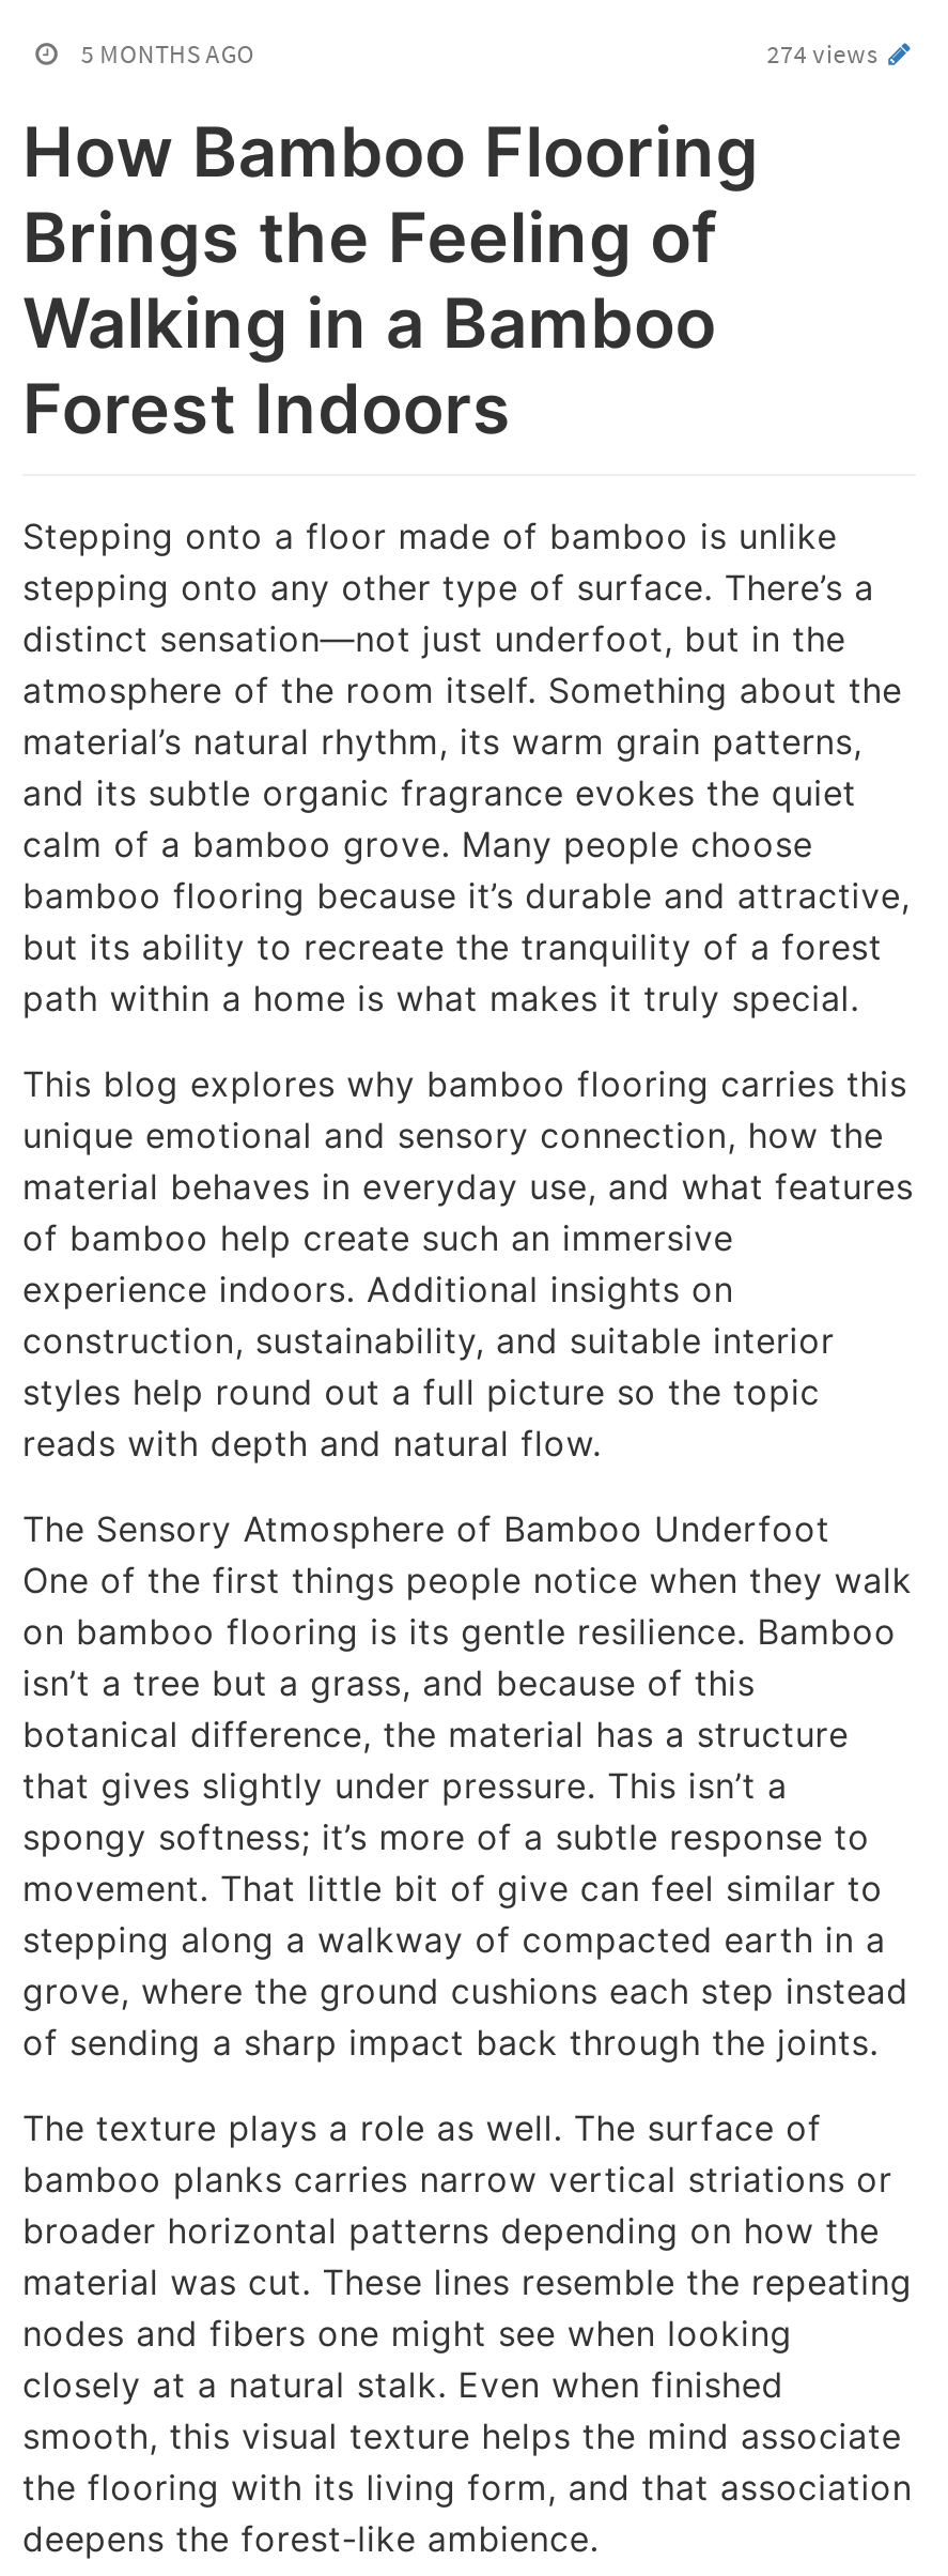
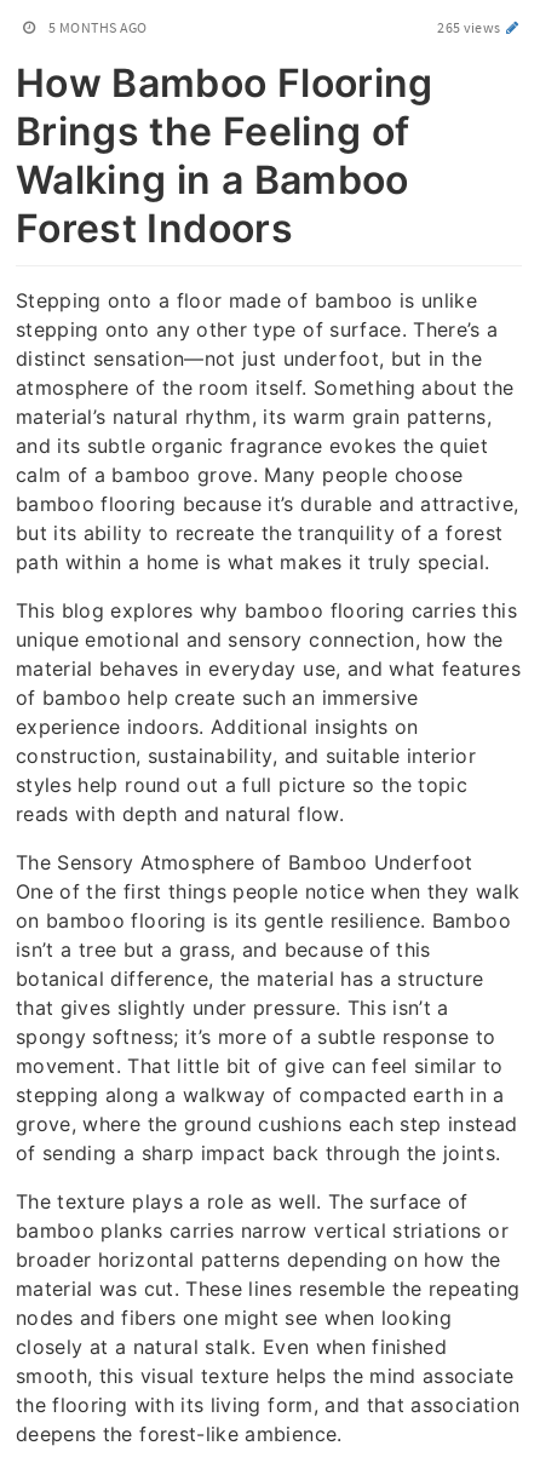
[767,37,883,70] 274 views -> [437,18,503,36] 265 views

